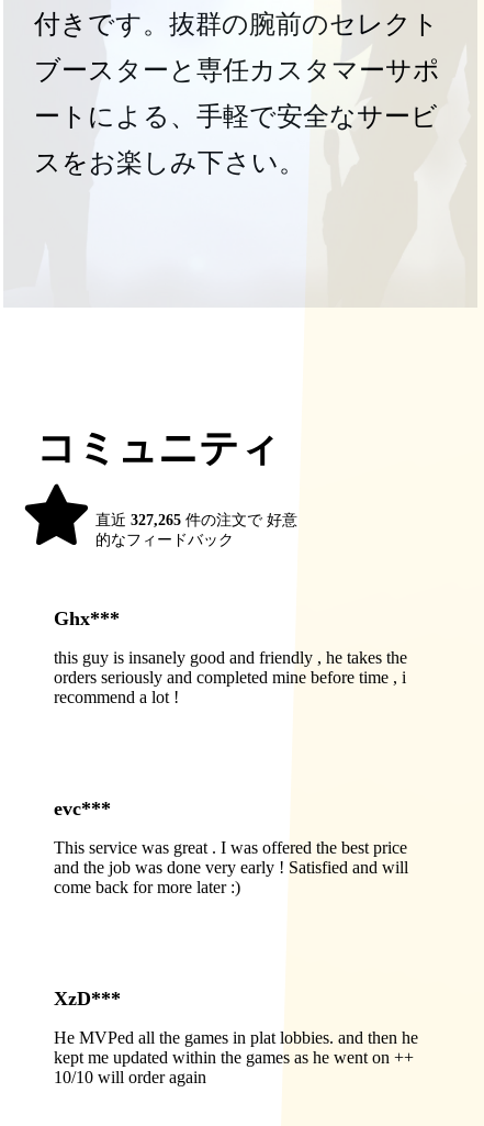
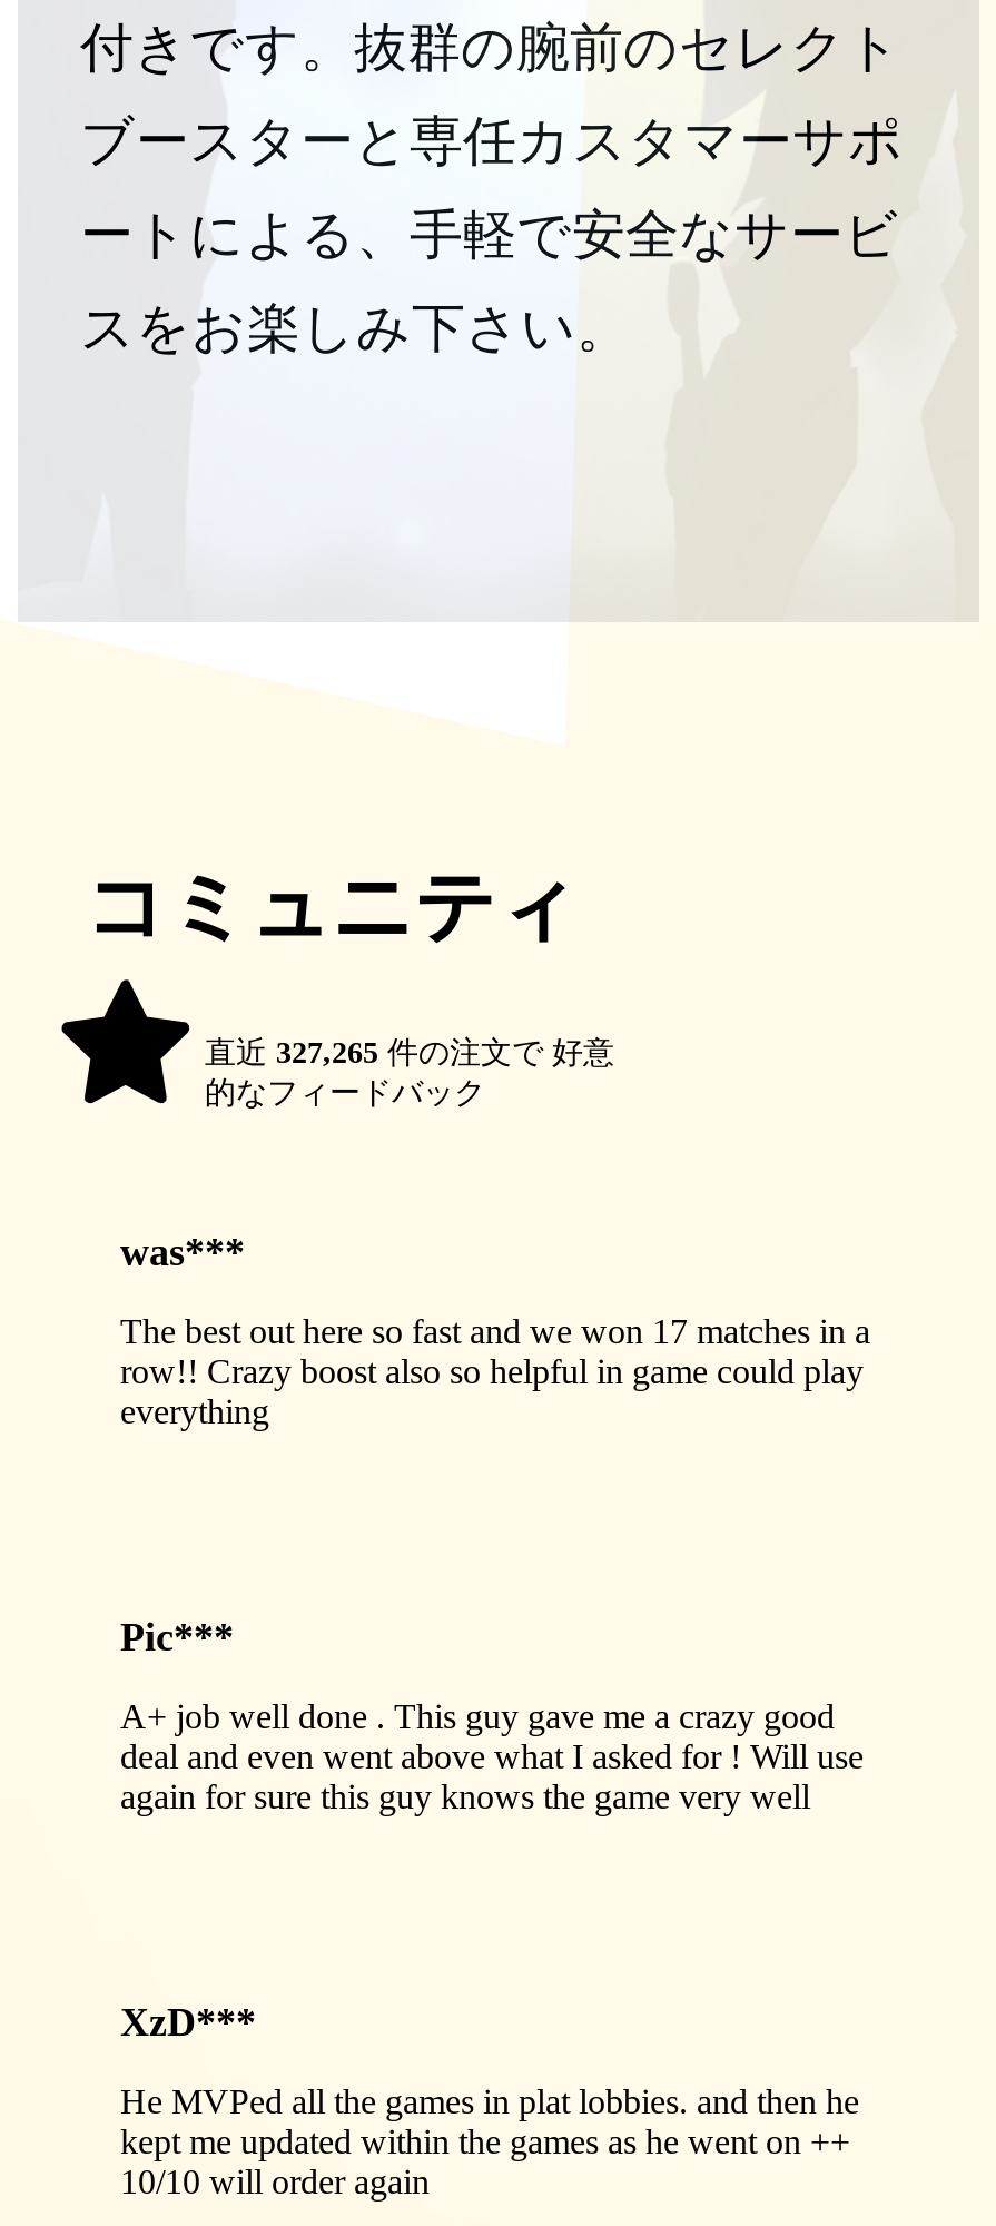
[54,607,120,629] Ghx*** -> [120,1230,245,1274] was***
[54,648,407,706] this guy is insanely good and friendly , he takes the | orders seriously and completed mine before time , i | recommend a lot ! -> [120,1312,870,1430] The best out here so fast and we won 17 matches in a | row!! Crazy boost also so helpful in game could play | everything
[54,798,111,820] evc*** -> [120,1615,234,1659] Pic***
[54,838,408,896] This service was great . I was offered the best price | and the job was done very early ! Satisfied and will | come back for more later :) -> [120,1697,864,1815] A+ job well done . This guy gave me a crazy good | deal and even went above what I asked for ! Will use | again for sure this guy knows the game very well

